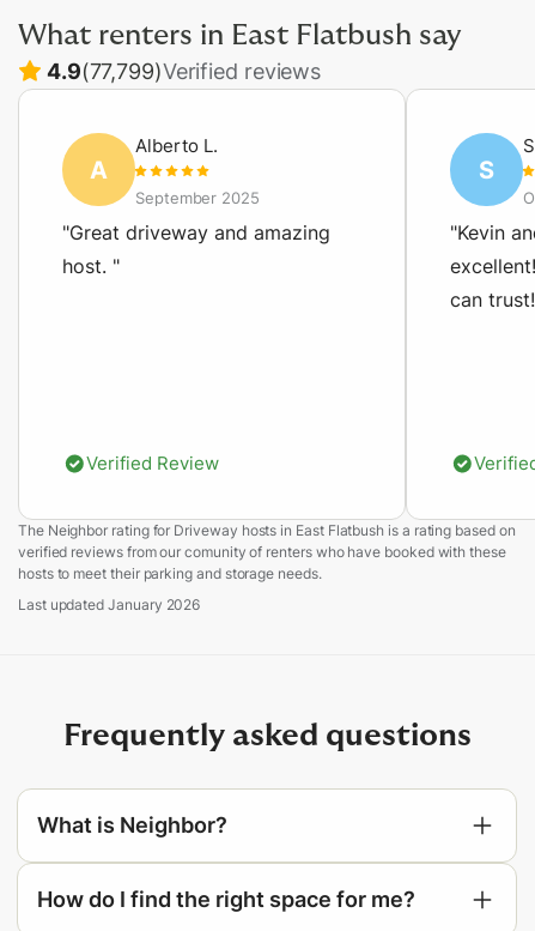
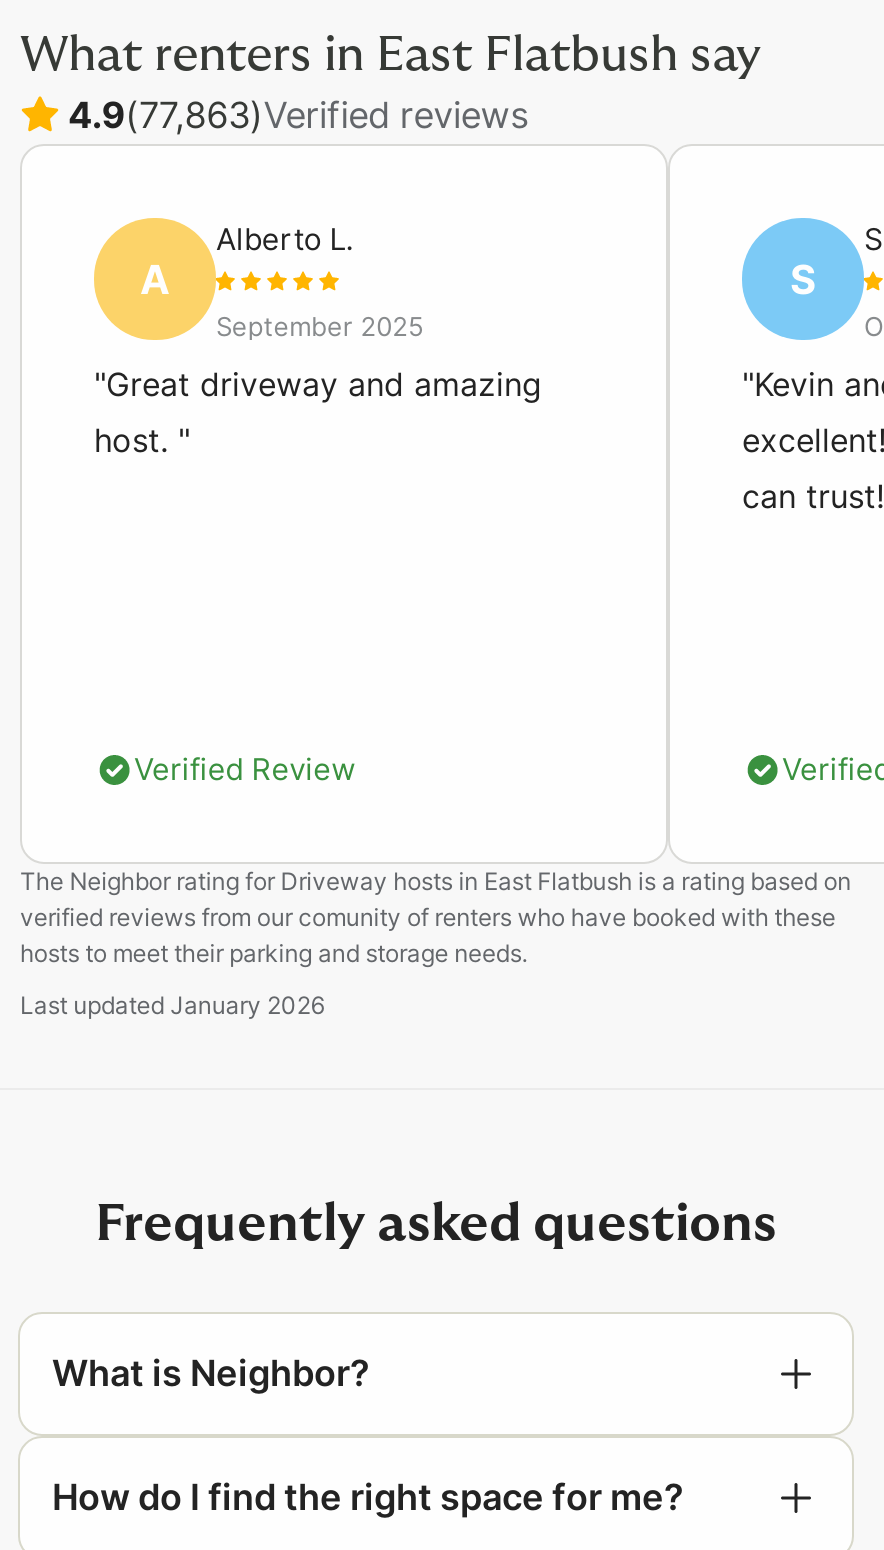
[47,59,321,84] 4.9(77,799)Verified reviews -> [68,95,528,137] 4.9(77,863)Verified reviews

